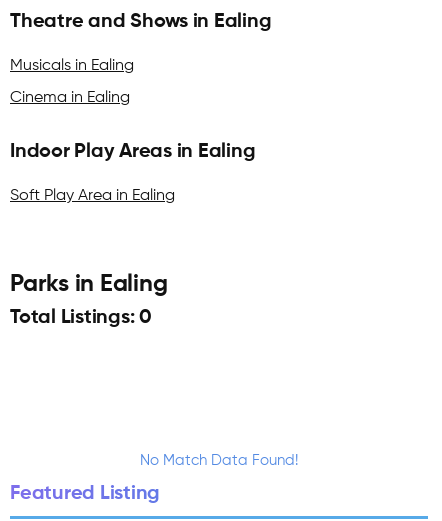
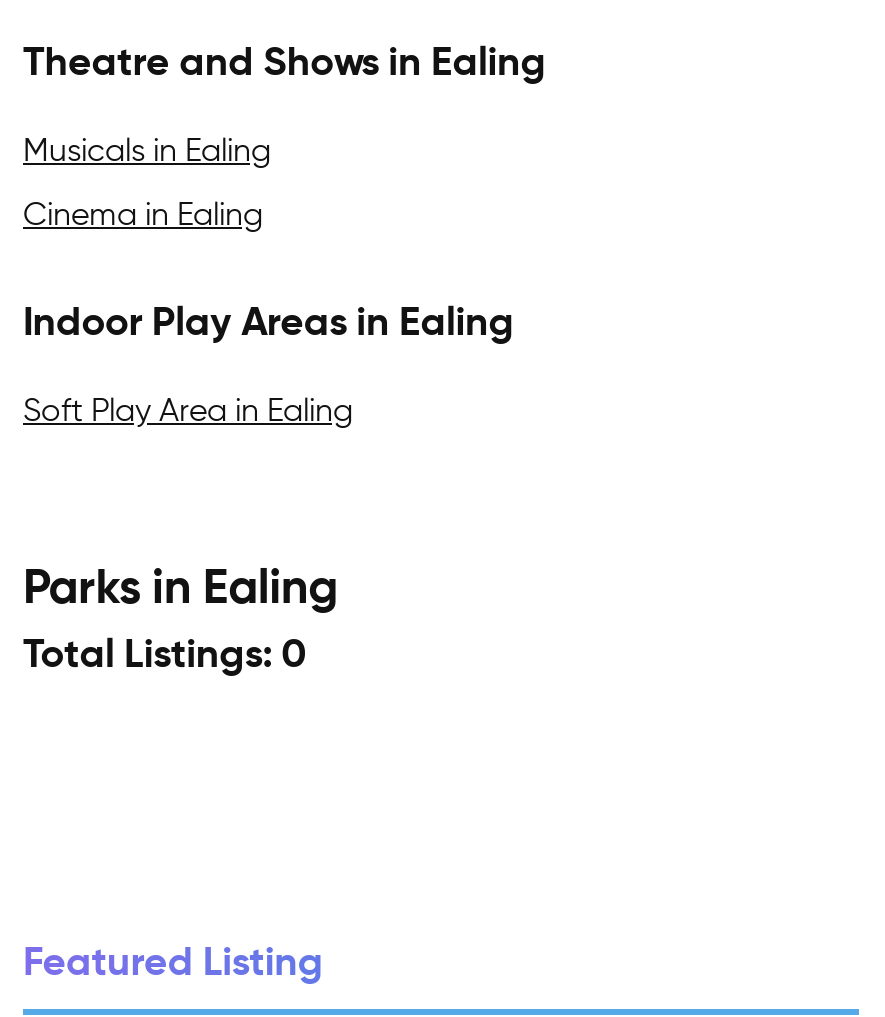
[140,452,298,467] No Match Data Found! -> none

